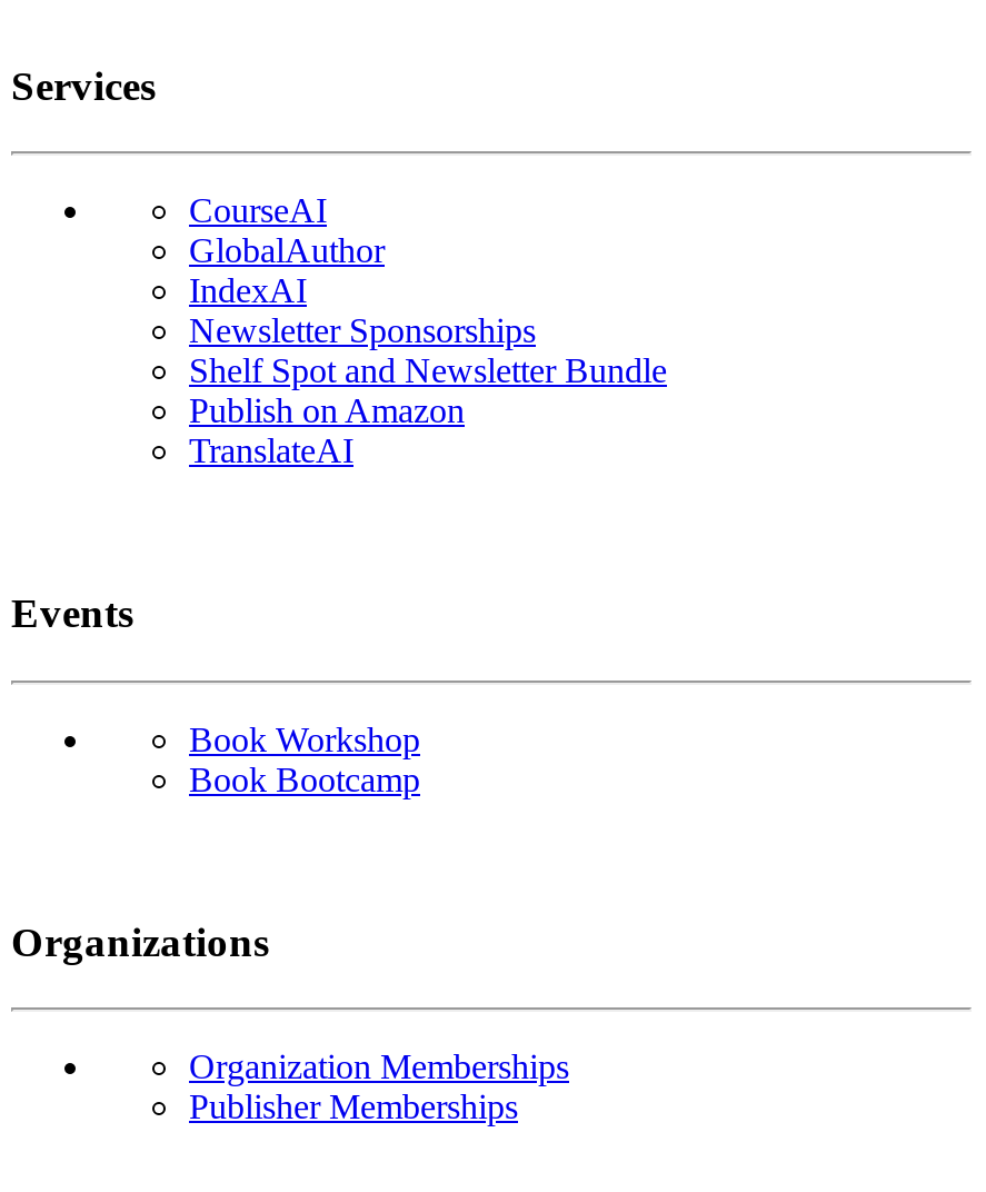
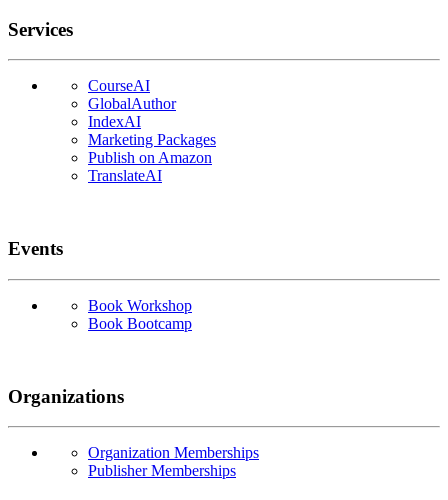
[189,312,667,390] Newsletter Sponsorships | Shelf Spot and Newsletter Bundle -> [88,131,216,148] Marketing Packages

